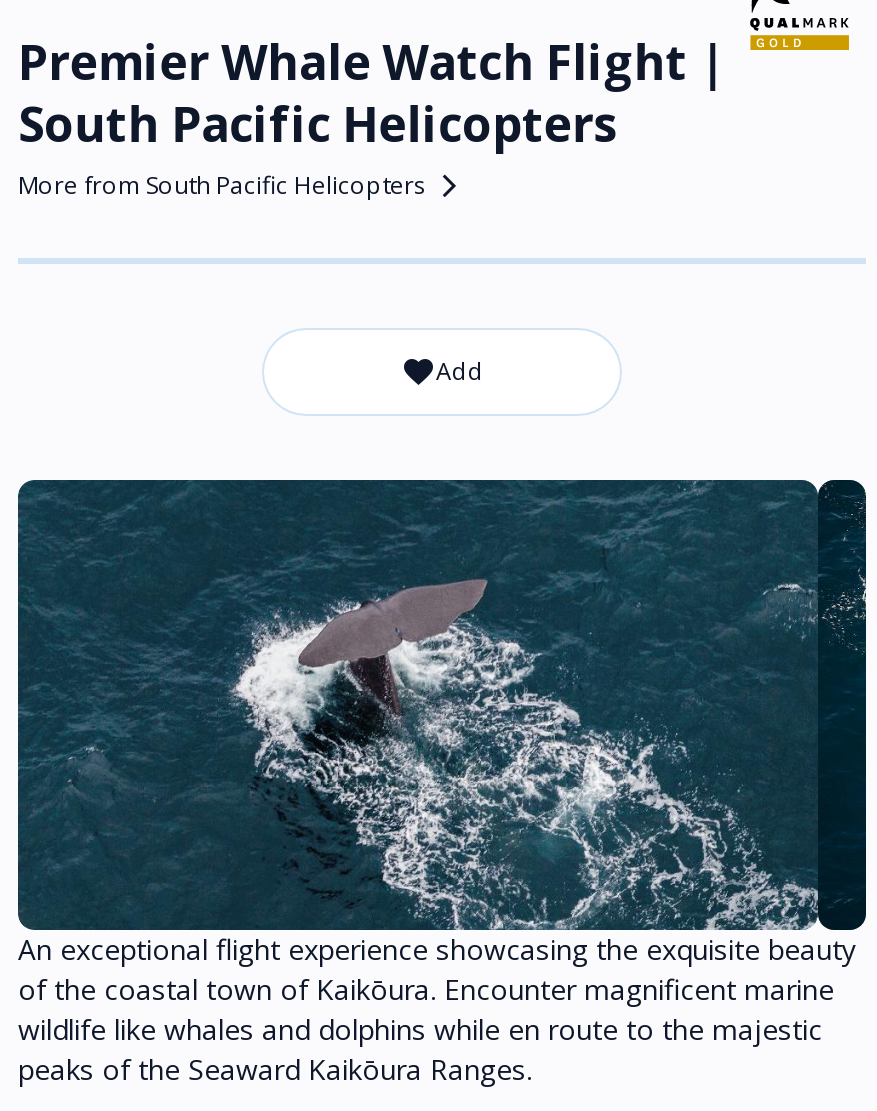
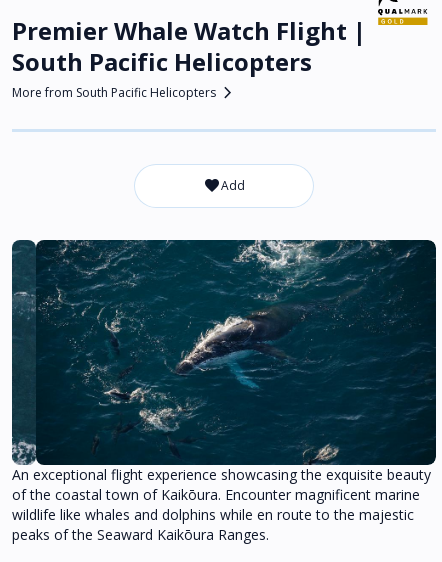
[18,478,866,926] [image] -> [12,239,415,463] [image]

